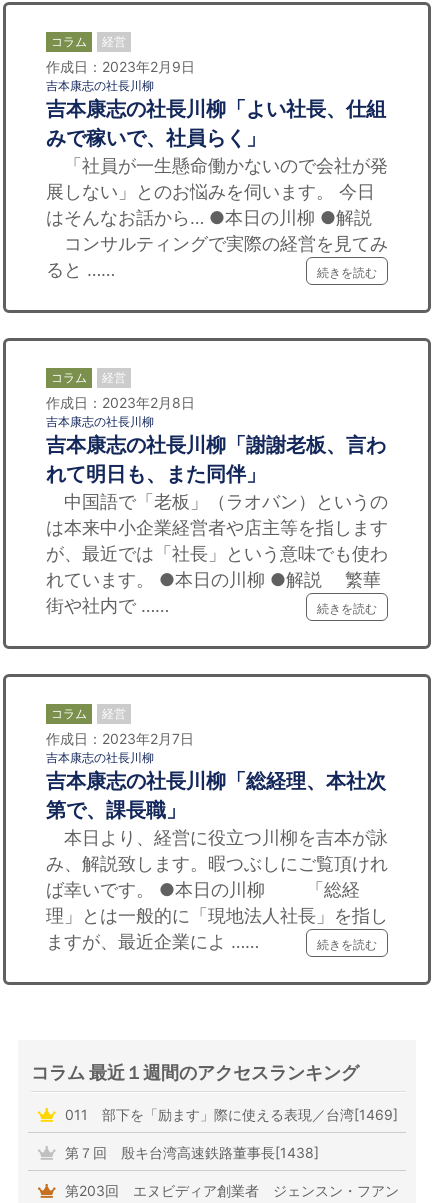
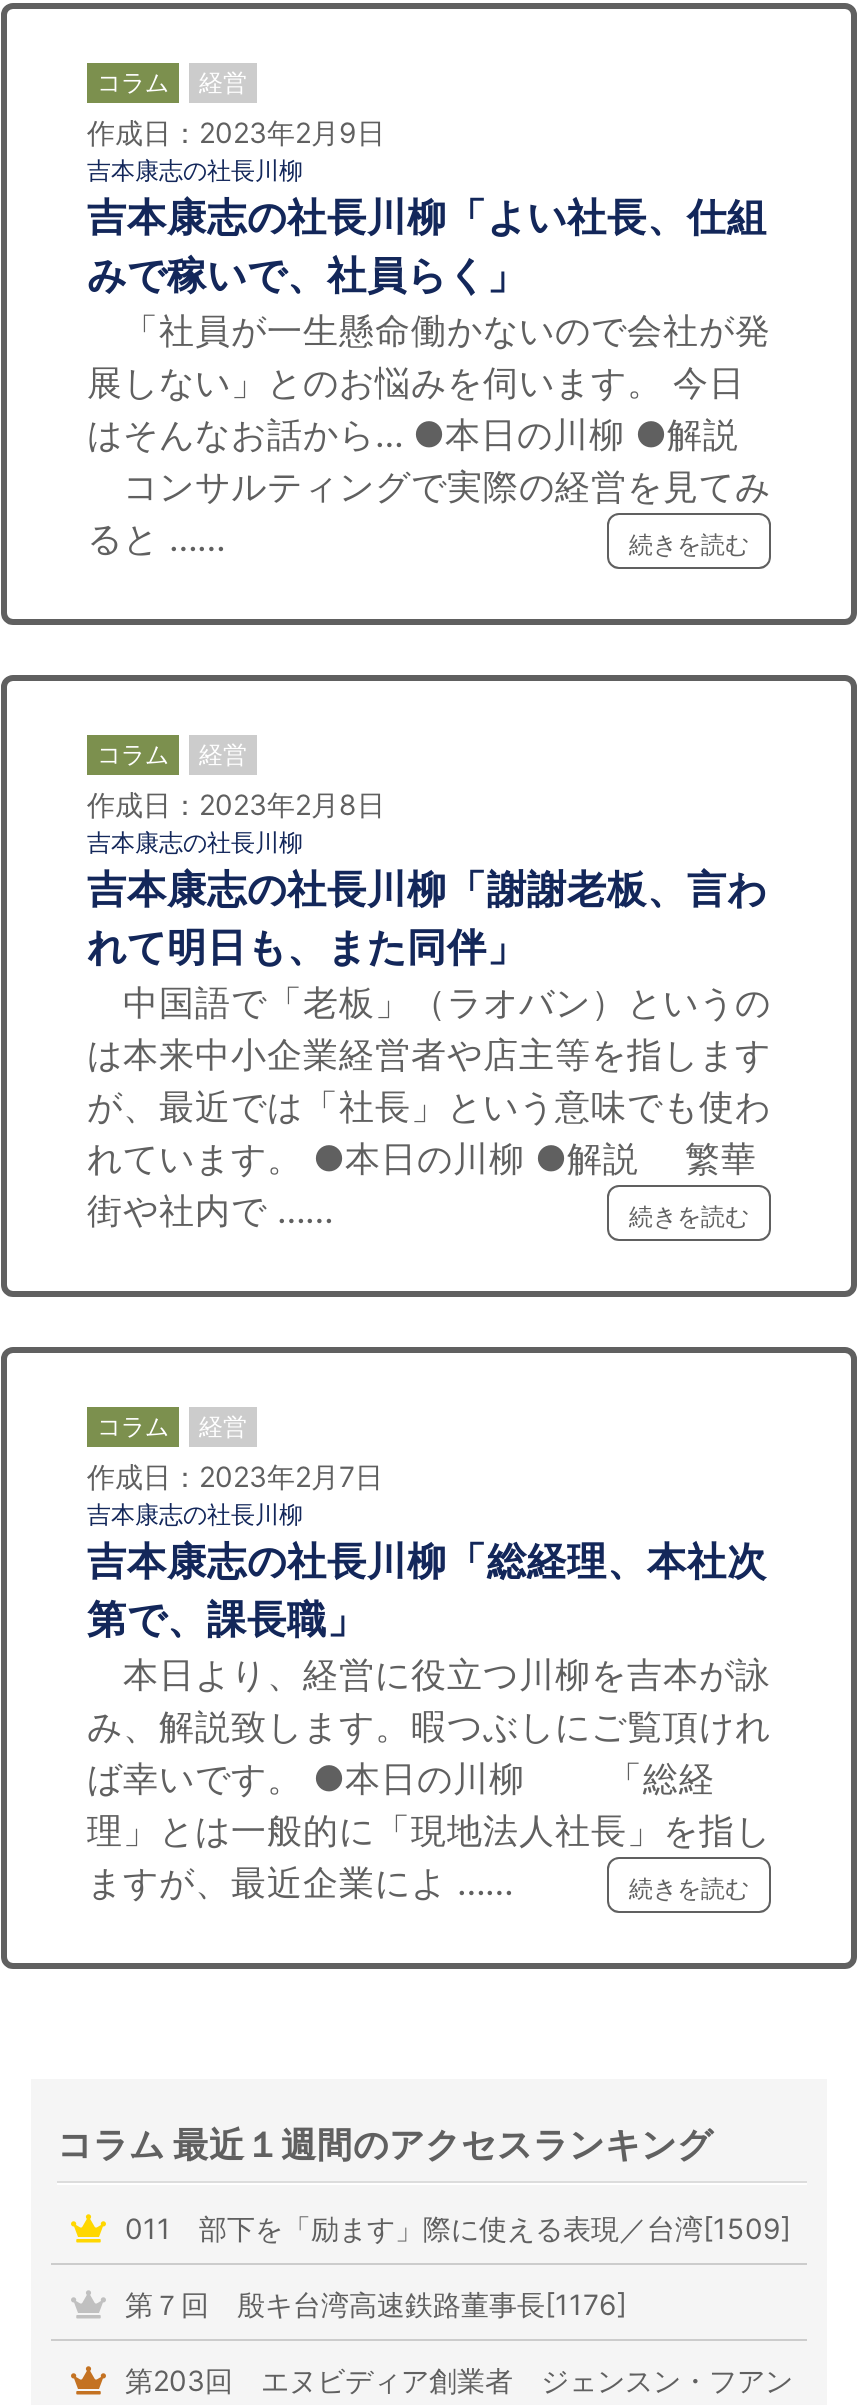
[61,1106,398,1123] 011 部下を「励ます」際に使える表現／台湾[1469] -> [117,2211,791,2245] 011 部下を「励ます」際に使える表現／台湾[1509]
[61,1144,319,1161] 第７回 殷キ台湾高速鉄路董事長[1438] -> [117,2287,627,2321] 第７回 殷キ台湾高速鉄路董事長[1176]

